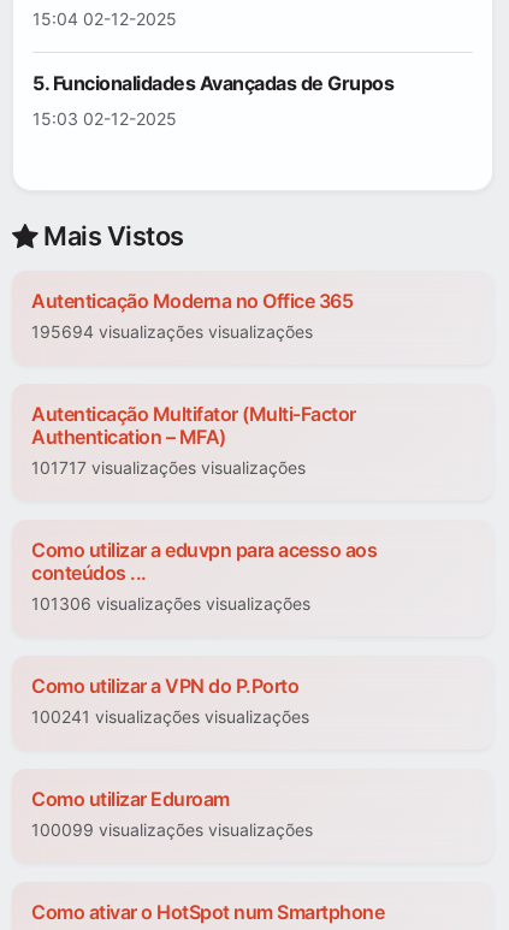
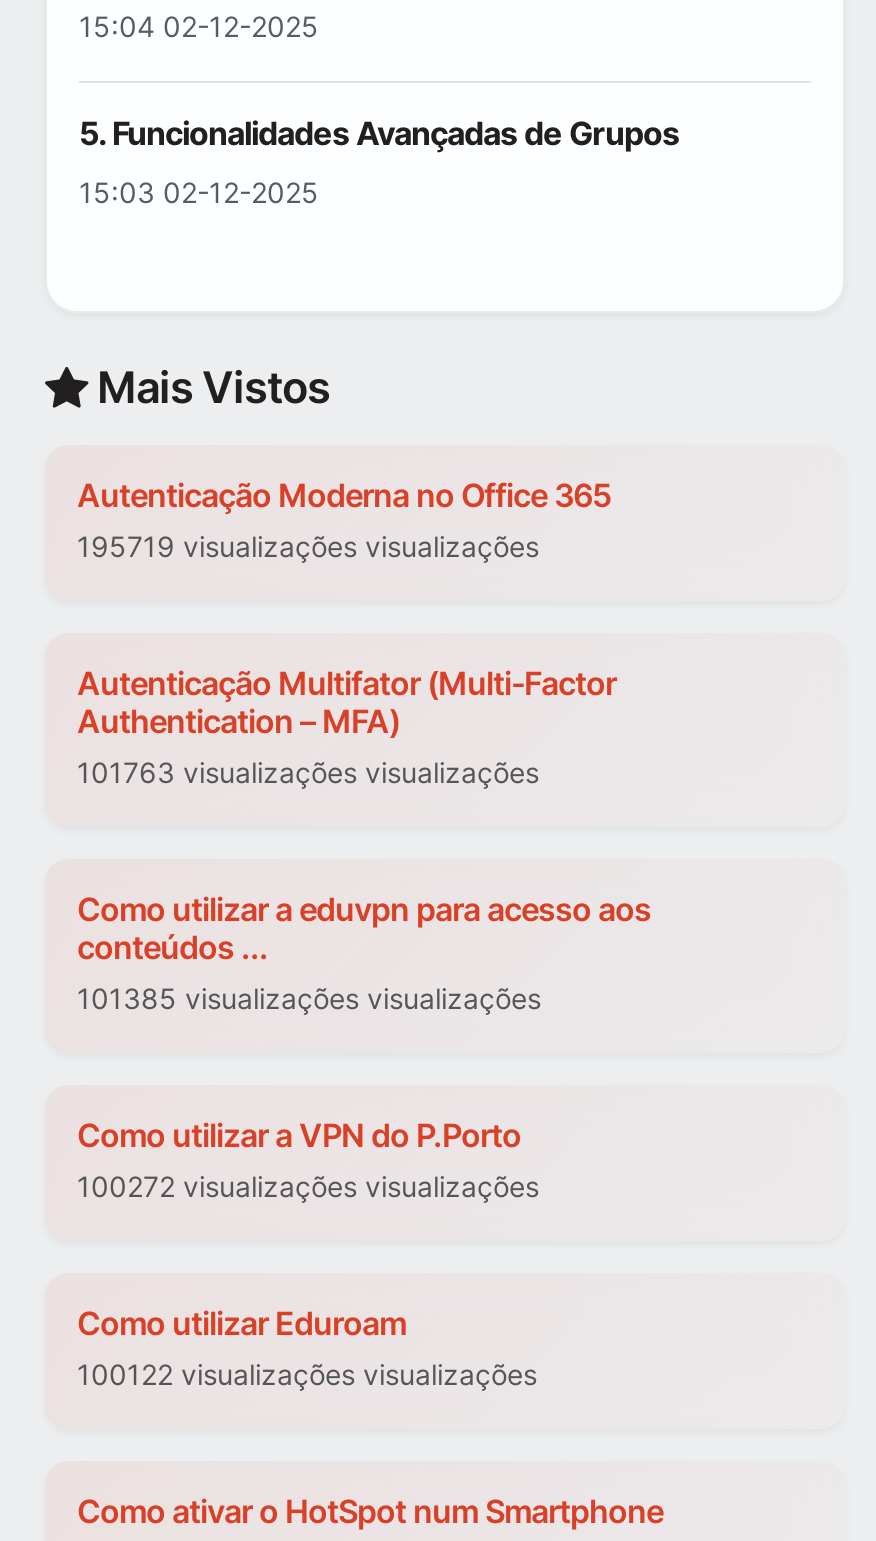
[31,322,313,342] 195694 visualizações visualizações -> [77,530,539,564] 195719 visualizações visualizações
[31,458,306,478] 101717 visualizações visualizações -> [77,756,539,790] 101763 visualizações visualizações
[31,594,310,614] 101306 visualizações visualizações -> [77,982,541,1016] 101385 visualizações visualizações
[31,707,309,727] 100241 visualizações visualizações -> [77,1170,539,1204] 100272 visualizações visualizações
[31,820,313,840] 100099 visualizações visualizações -> [77,1358,537,1392] 100122 visualizações visualizações

